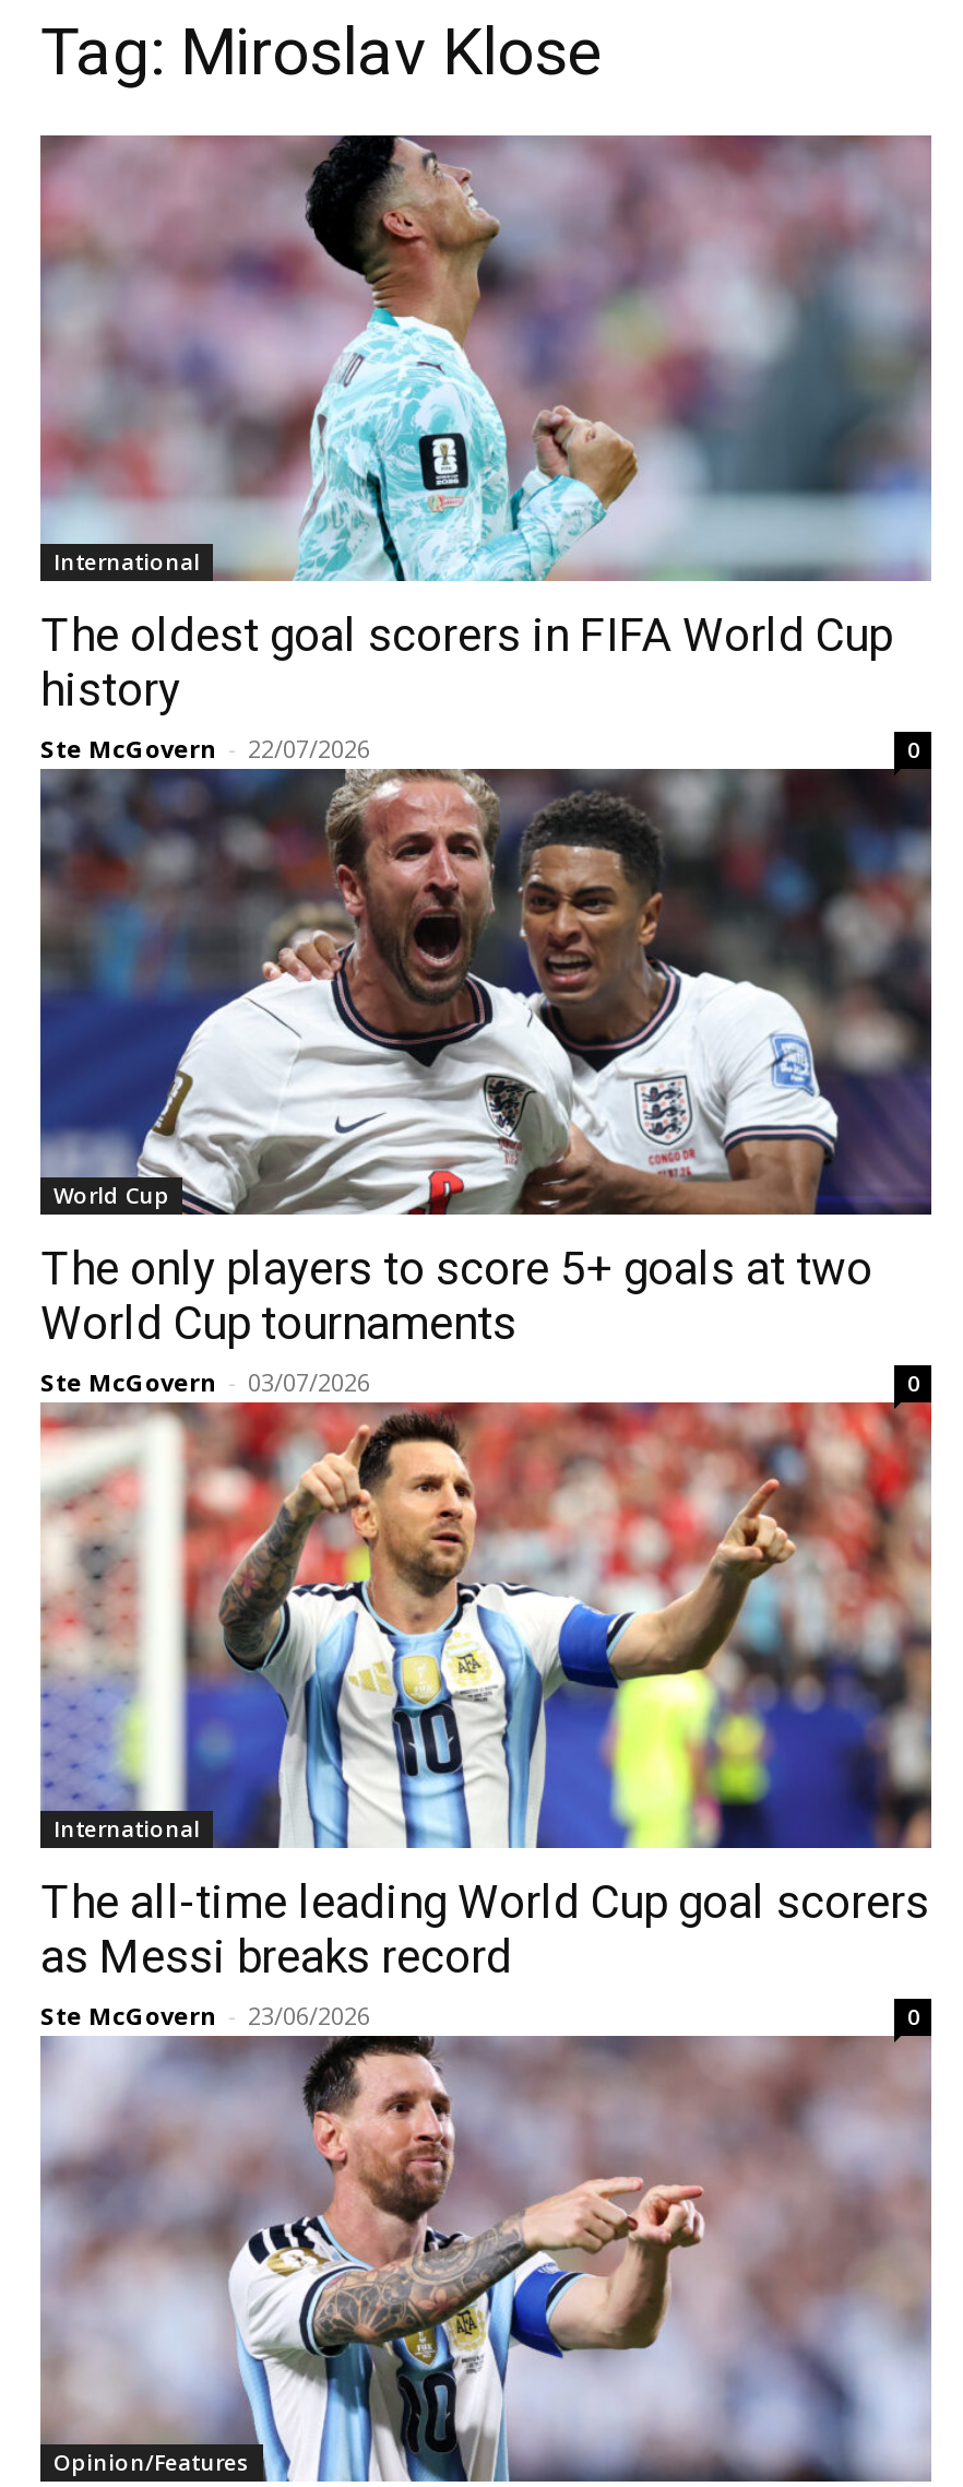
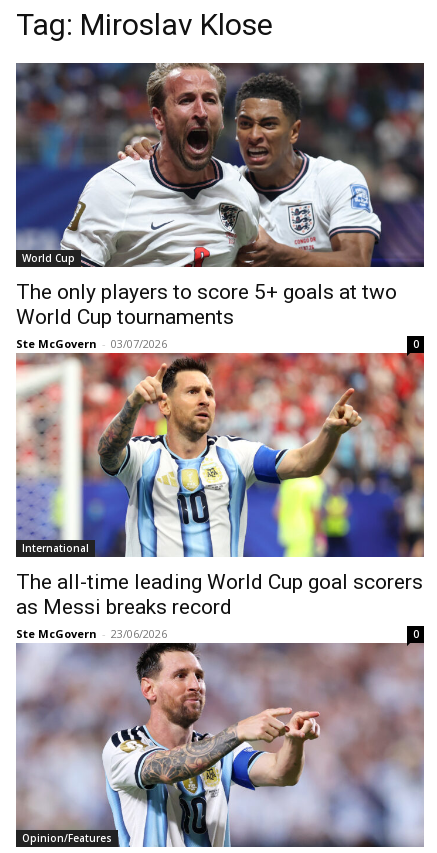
[38,133,931,765] [image] | International | The oldest goal scorers in FIFA World Cup | history | Ste McGovern - 22/07/2026 | 0 -> none

